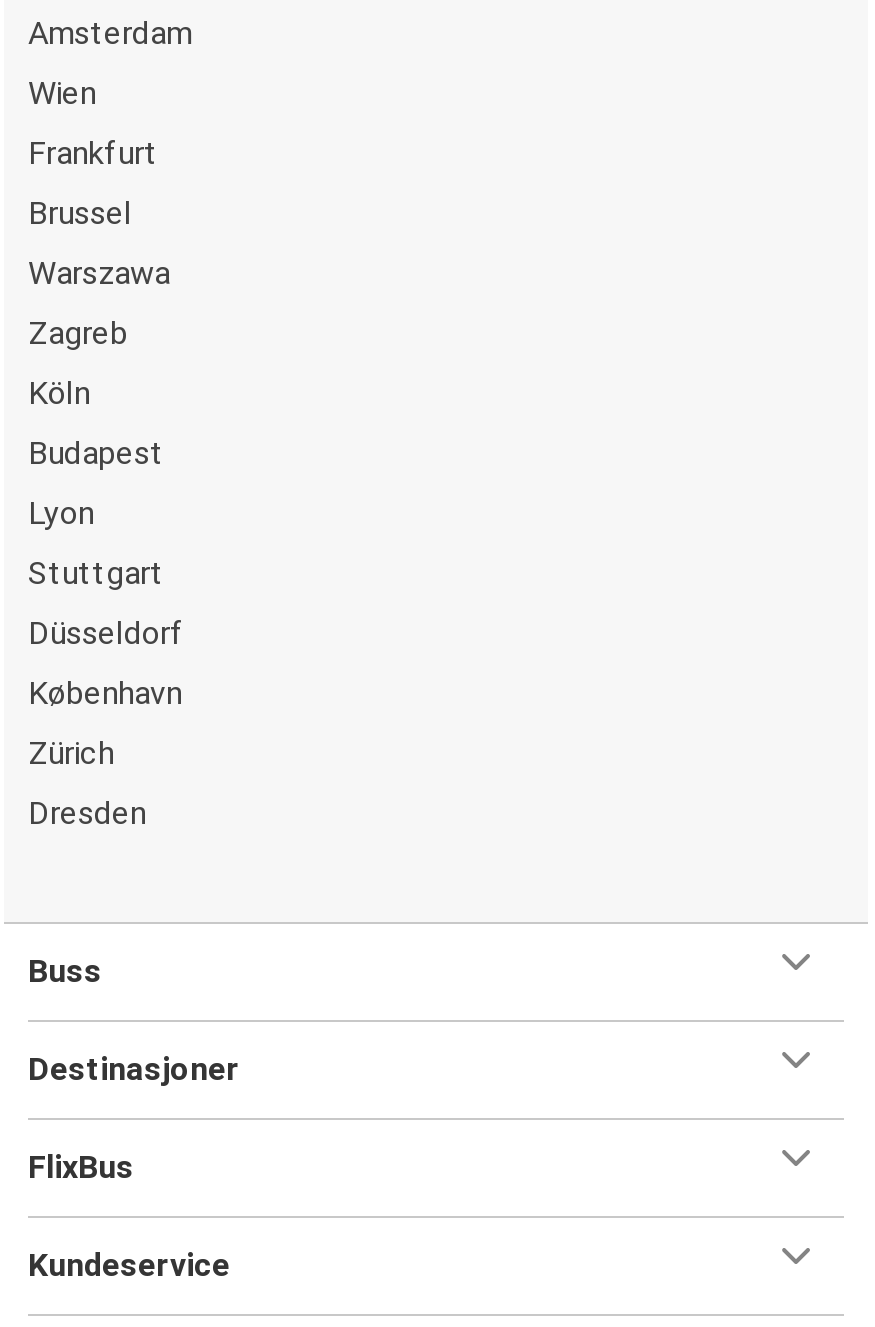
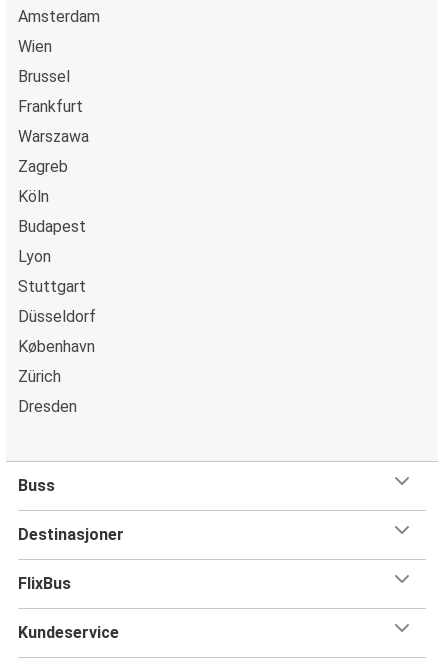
moved [28,134,158,172] -> [18,97,83,116]: Frankfurt
moved [28,194,132,232] -> [18,67,70,86]: Brussel

